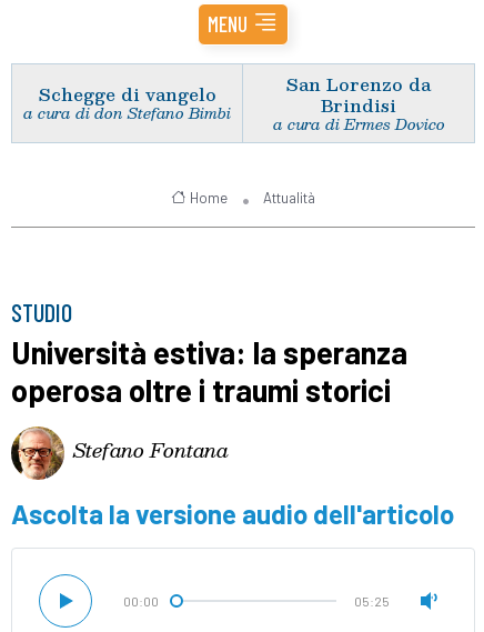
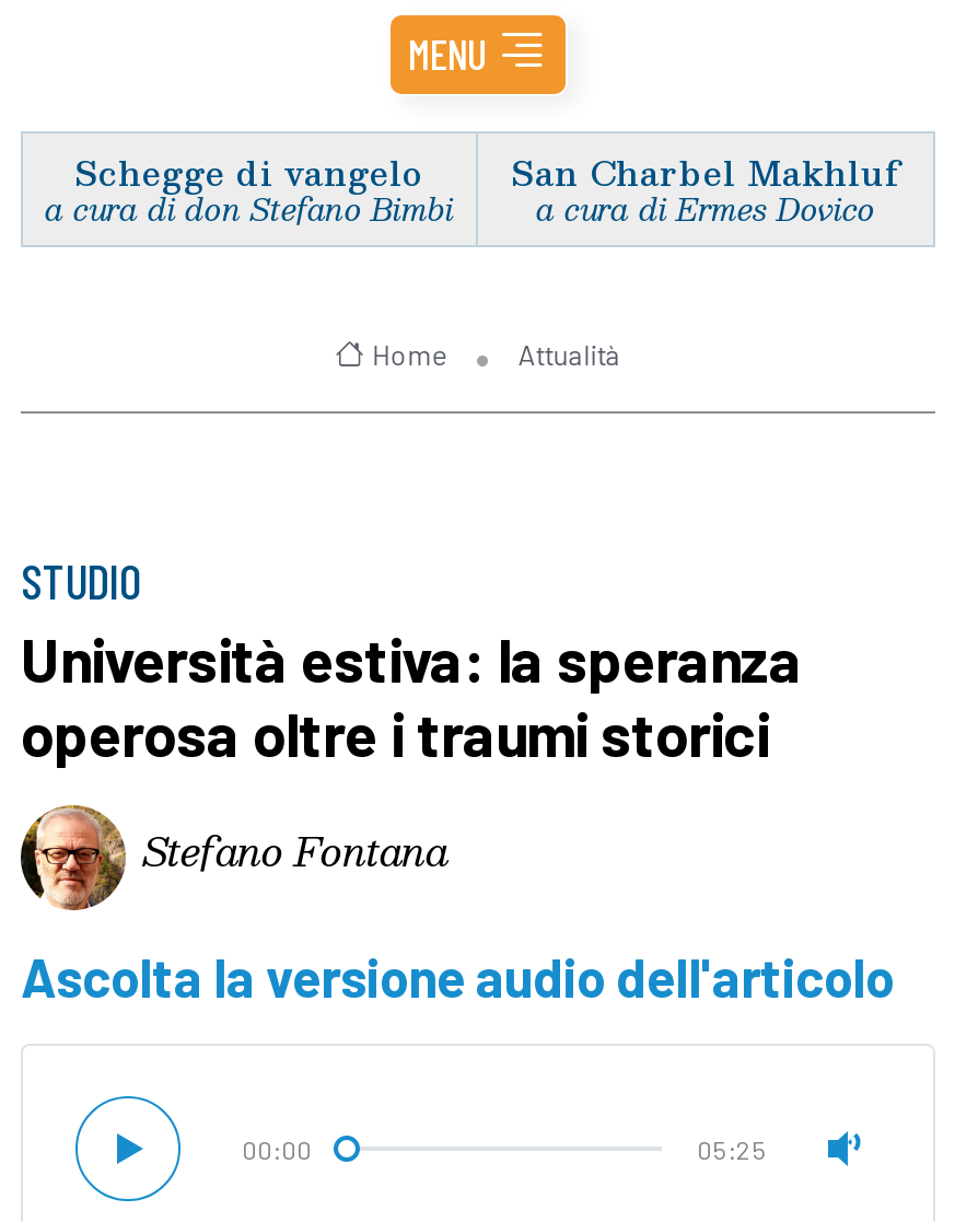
[286,70,431,118] San Lorenzo da | Brindisi -> [511,144,900,198] San Charbel Makhluf

